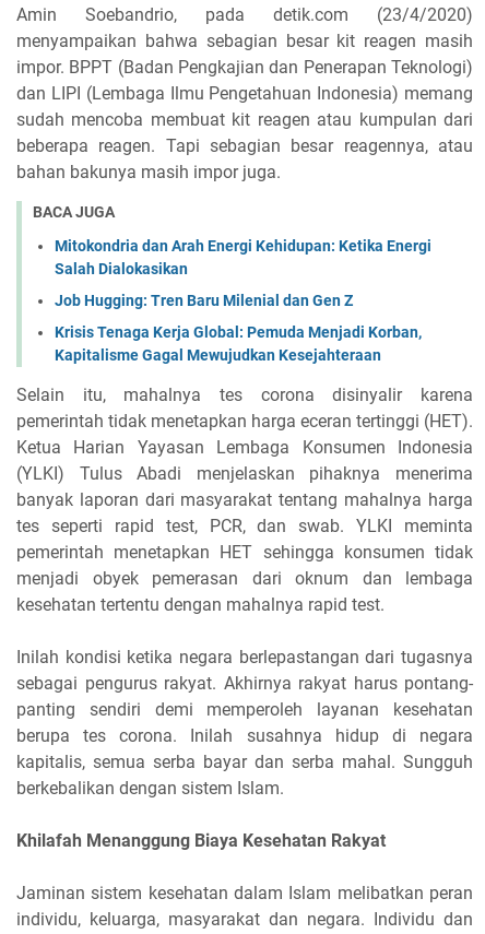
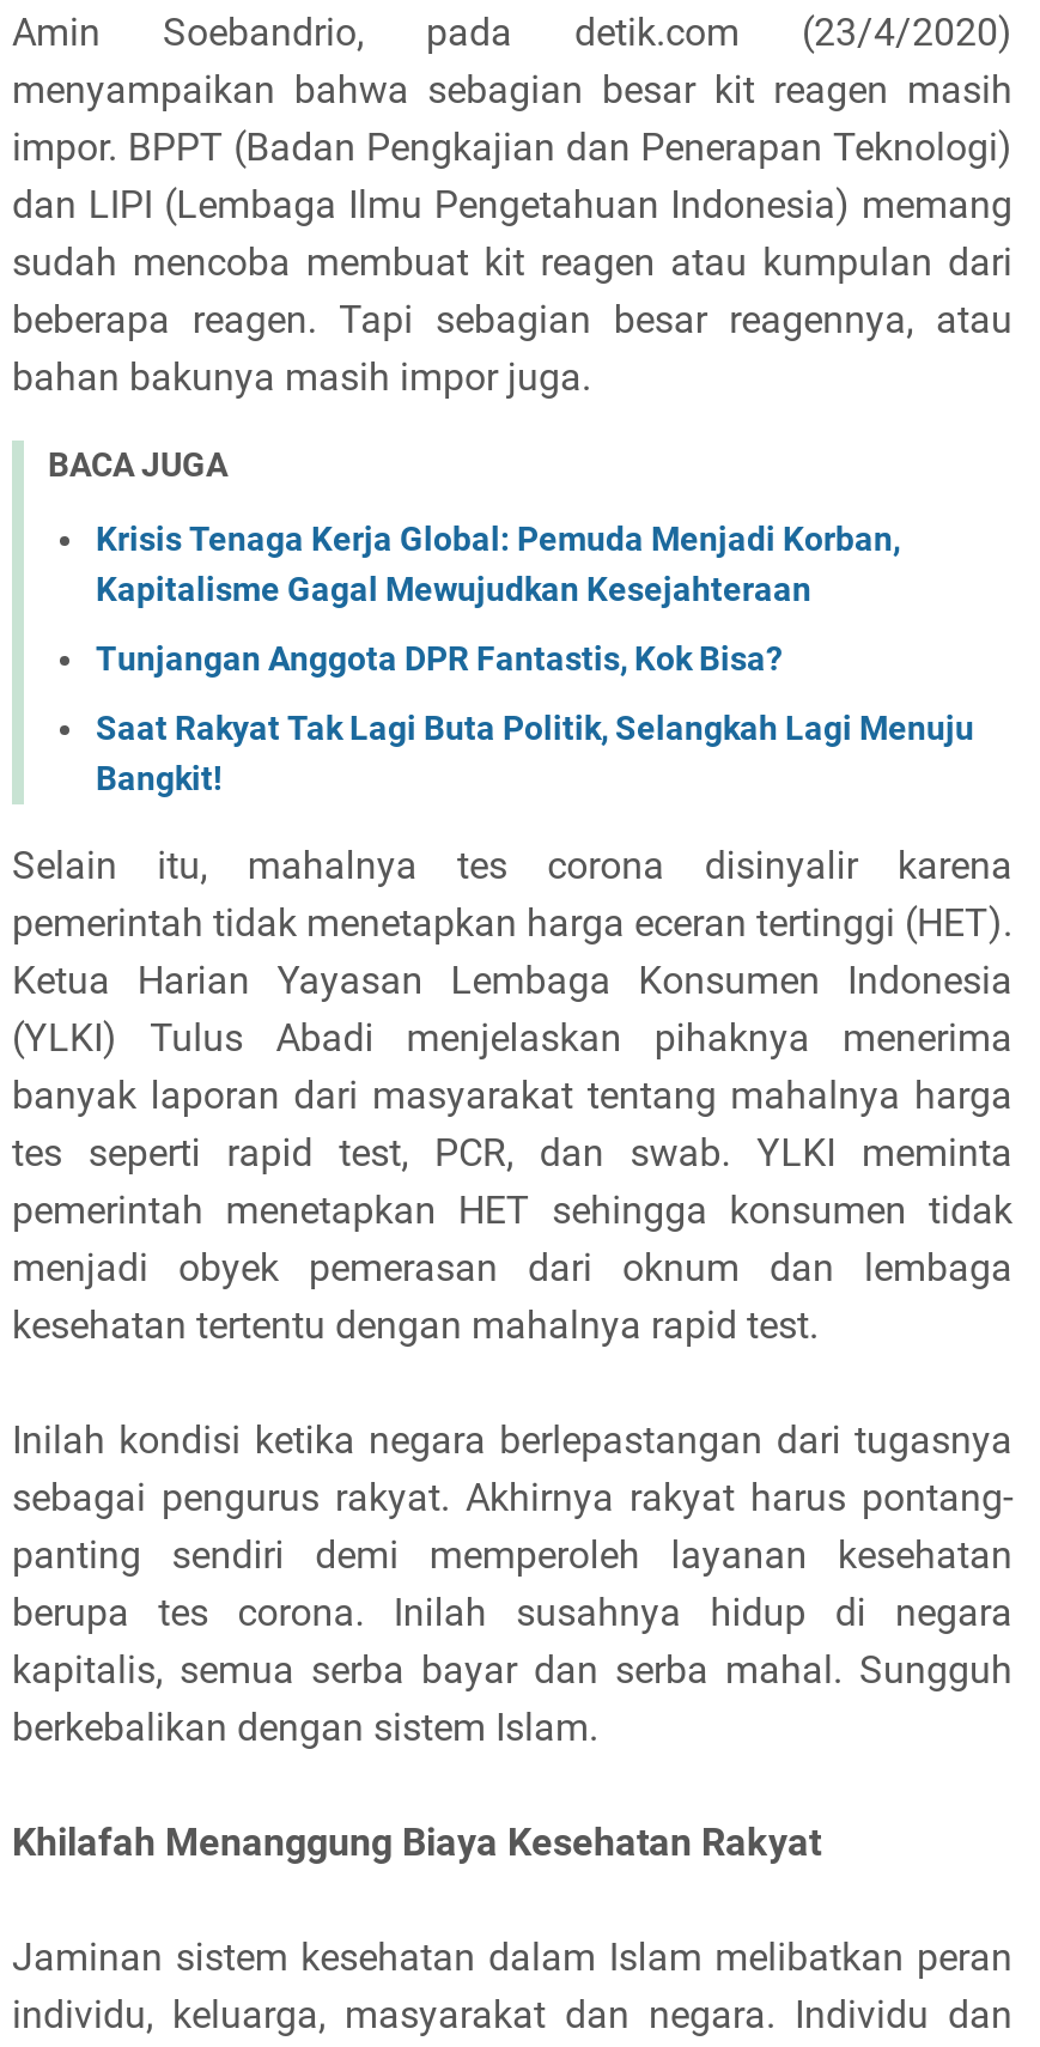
[55,237,431,309] Mitokondria dan Arah Energi Kehidupan: Ketika Energi | Salah Dialokasikan | Job Hugging: Tren Baru Milenial dan Gen Z -> none
moved [55,323,422,363] -> [96,519,900,607]: Krisis Tenaga Kerja Global: Pemuda Menjadi Korban, | Kapitalisme Gagal Mewujudkan Kesejahteraan
none -> [96,638,974,796] Tunjangan Anggota DPR Fantastis, Kok Bisa? | Saat Rakyat Tak Lagi Buta Politik, Selangkah Lagi Menuju | Bangkit!

